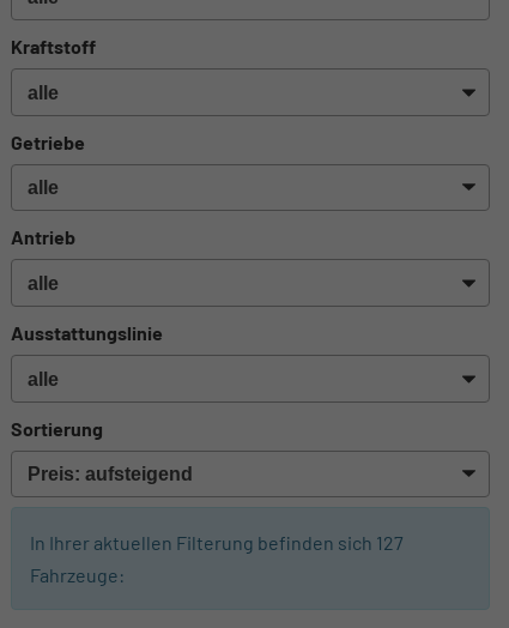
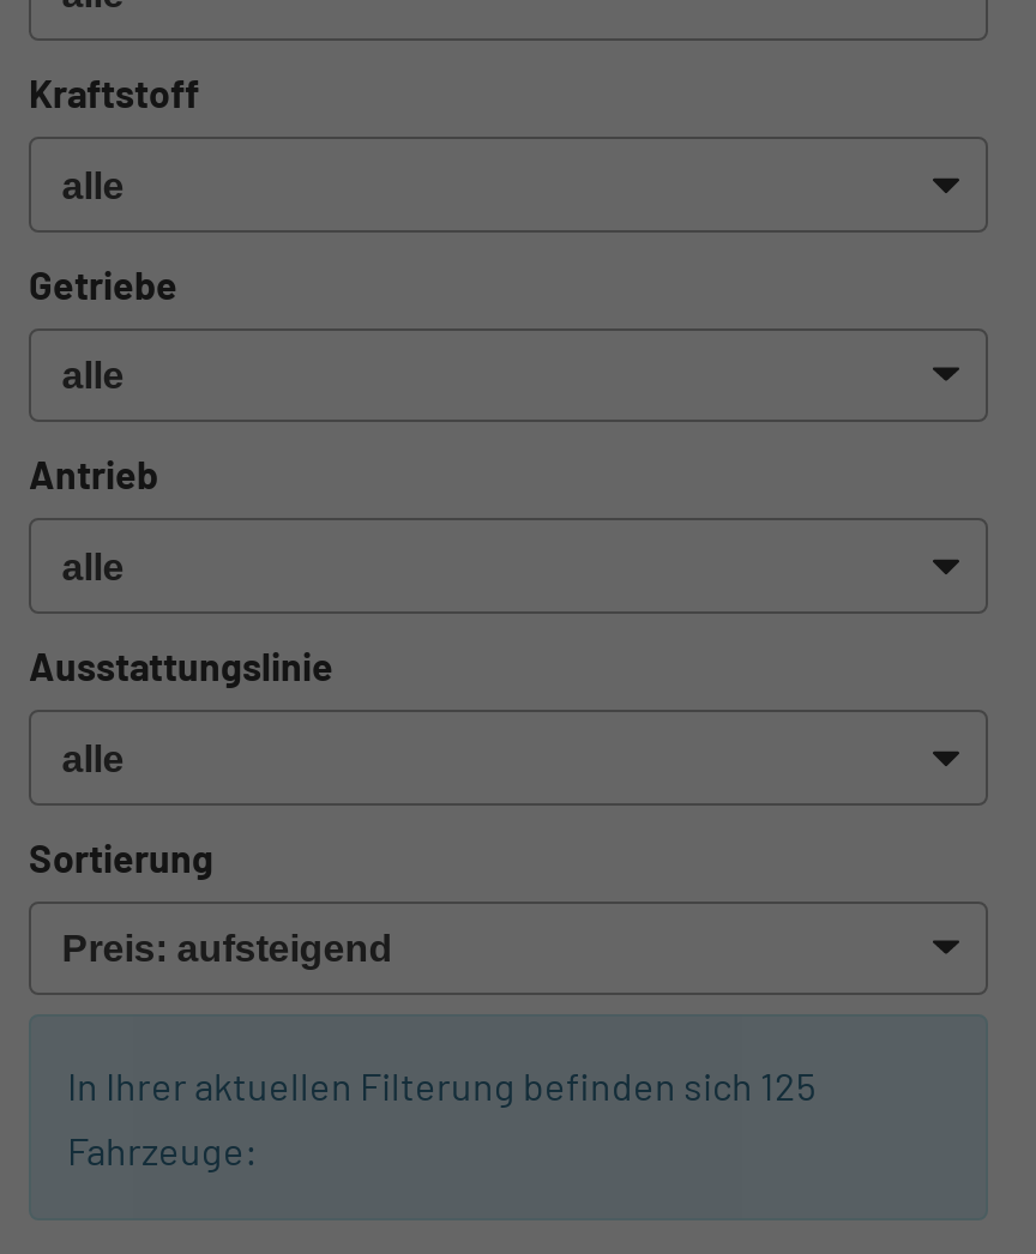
[30,531,404,554] In Ihrer aktuellen Filterung befinden sich 127 -> [67,1063,815,1108] In Ihrer aktuellen Filterung befinden sich 125

